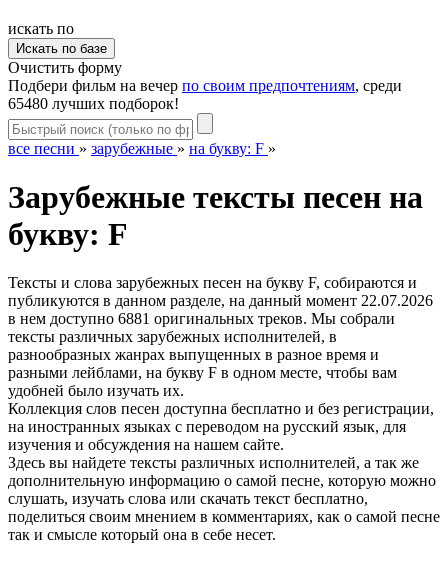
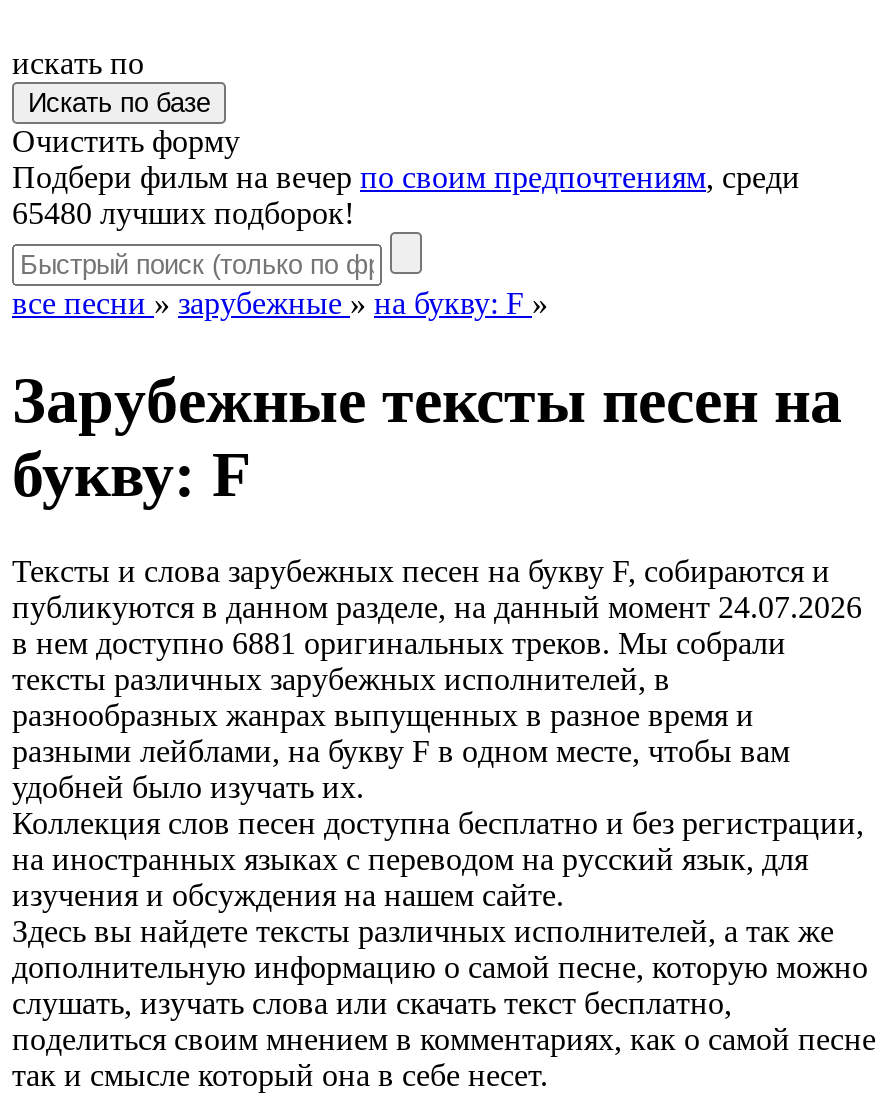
[8,292,433,309] публикуются в данном разделе, на данный момент 22.07.2026 -> [12,591,862,625] публикуются в данном разделе, на данный момент 24.07.2026

